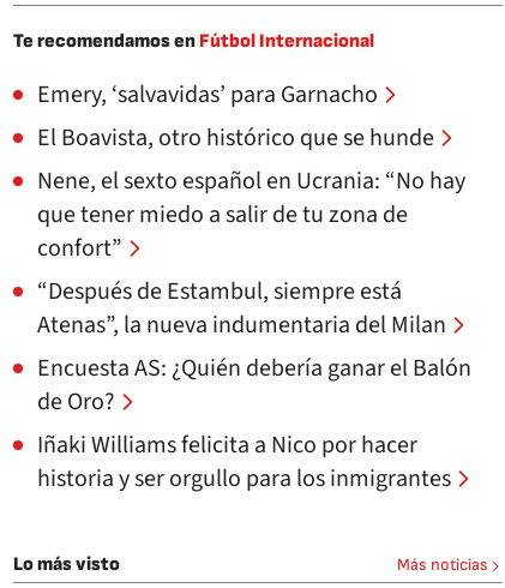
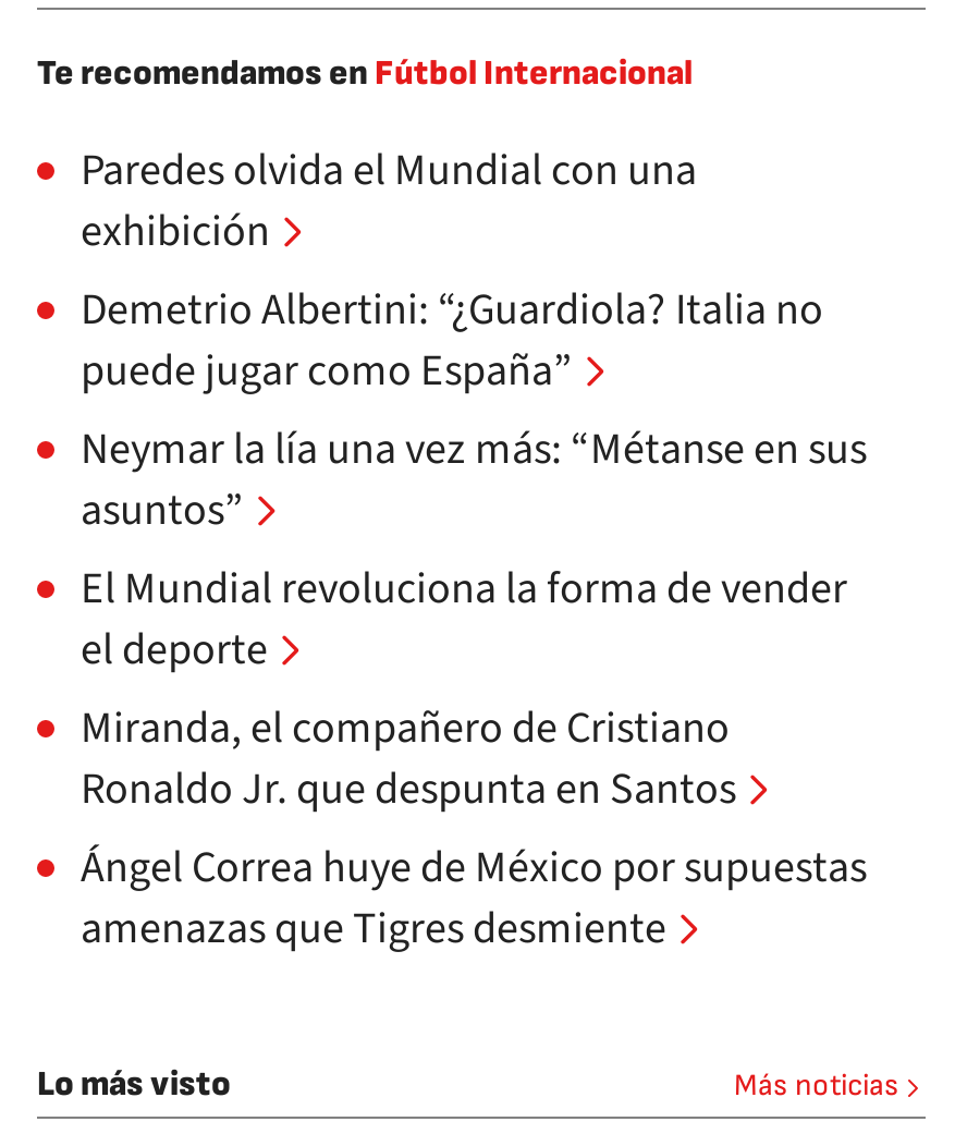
[37,78,471,496] Emery, ‘salvavidas’ para Garnacho | El Boavista, otro histórico que se hunde | Nene, el sexto español en Ucrania: “No hay | que tener miedo a salir de tu zona de | confort” | “Después de Estambul, siempre está | Atenas”, la nueva indumentaria del Milan | Encuesta AS: ¿Quién debería ganar el Balón | de Oro? | Iñaki Williams felicita a Nico por hacer | historia y ser orgullo para los inmigrantes -> [81,141,867,960] Paredes olvida el Mundial con una | exhibición | Demetrio Albertini: “¿Guardiola? Italia no | puede jugar como España” | Neymar la lía una vez más: “Métanse en sus | asuntos” | El Mundial revoluciona la forma de vender | el deporte | Miranda, el compañero de Cristiano | Ronaldo Jr. que despunta en Santos | Ángel Correa huye de México por supuestas | amenazas que Tigres desmiente

